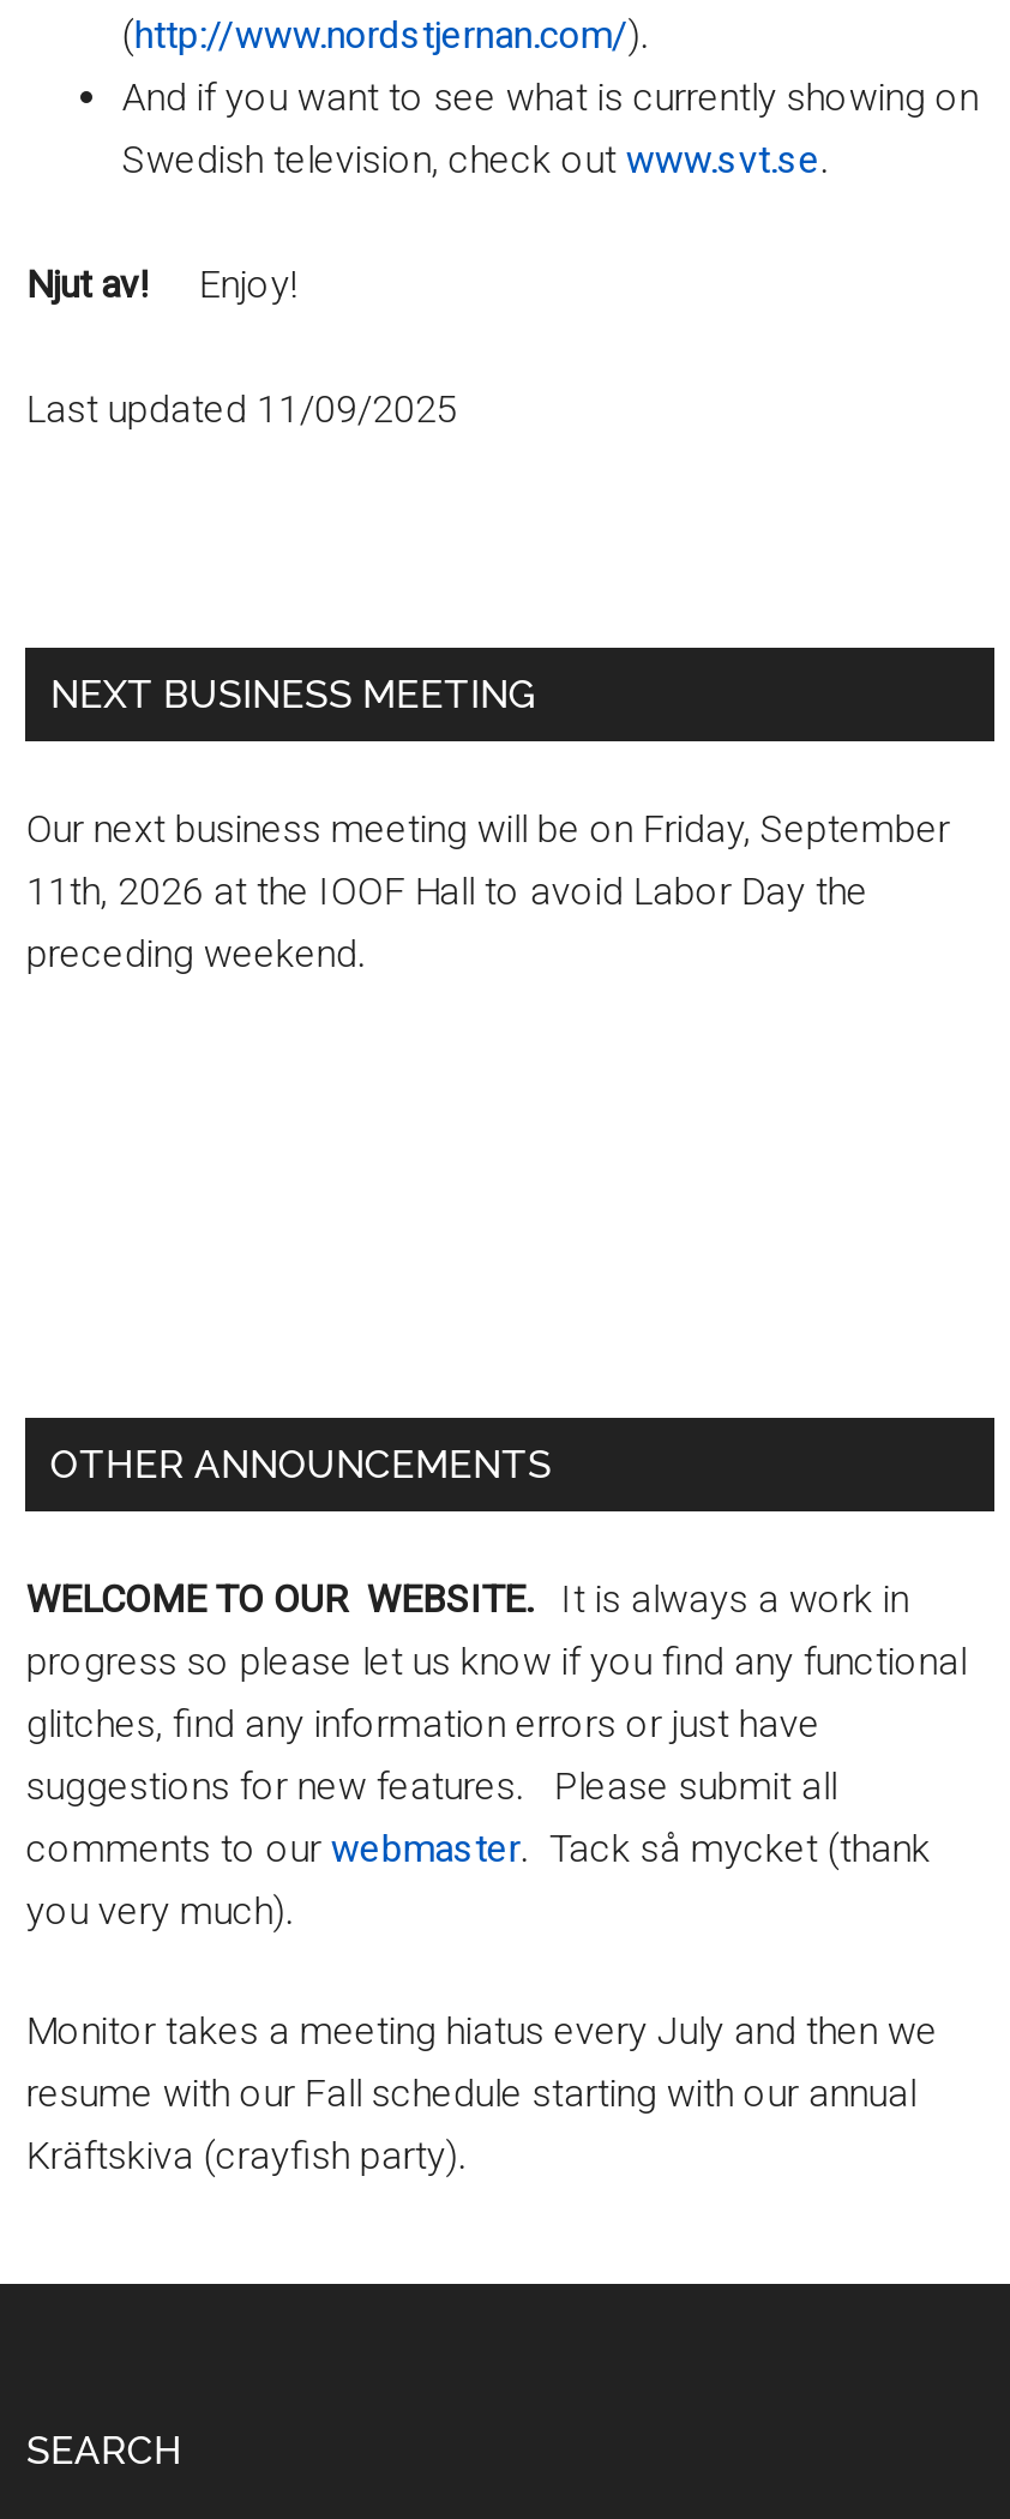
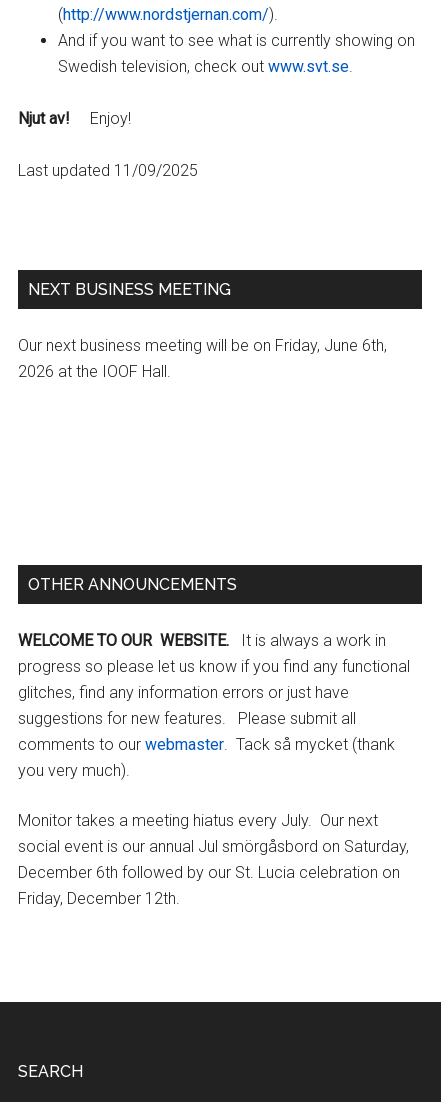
[26,805,950,976] Our next business meeting will be on Friday, September | 11th, 2026 at the IOOF Hall to avoid Labor Day the | preceding weekend. -> [18,336,387,381] Our next business meeting will be on Friday, June 6th, | 2026 at the IOOF Hall.
moved [26,1441,967,1933] -> [18,575,410,780]: OTHER ANNOUNCEMENTS | WELCOME TO OUR WEBSITE. It is always a work in | progress so please let us know if you find any functional | glitches, find any information errors or just have | suggestions for new features. Please submit all | comments to our webmaster. Tack så mycket (thank | you very much).
[26,2007,938,2178] Monitor takes a meeting hiatus every July and then we | resume with our Fall schedule starting with our annual | Kräftskiva (crayfish party). -> [18,811,409,908] Monitor takes a meeting hiatus every July. Our next | social event is our annual Jul smörgåsbord on Saturday, | December 6th followed by our St. Lucia celebration on | Friday, December 12th.

